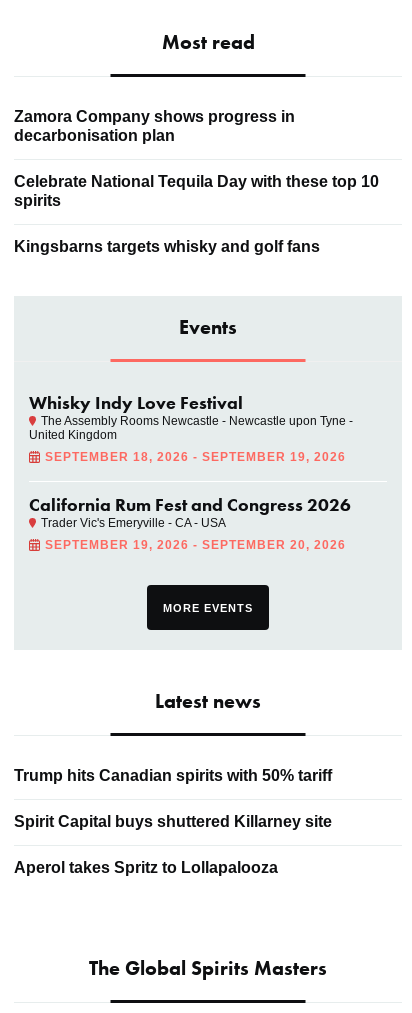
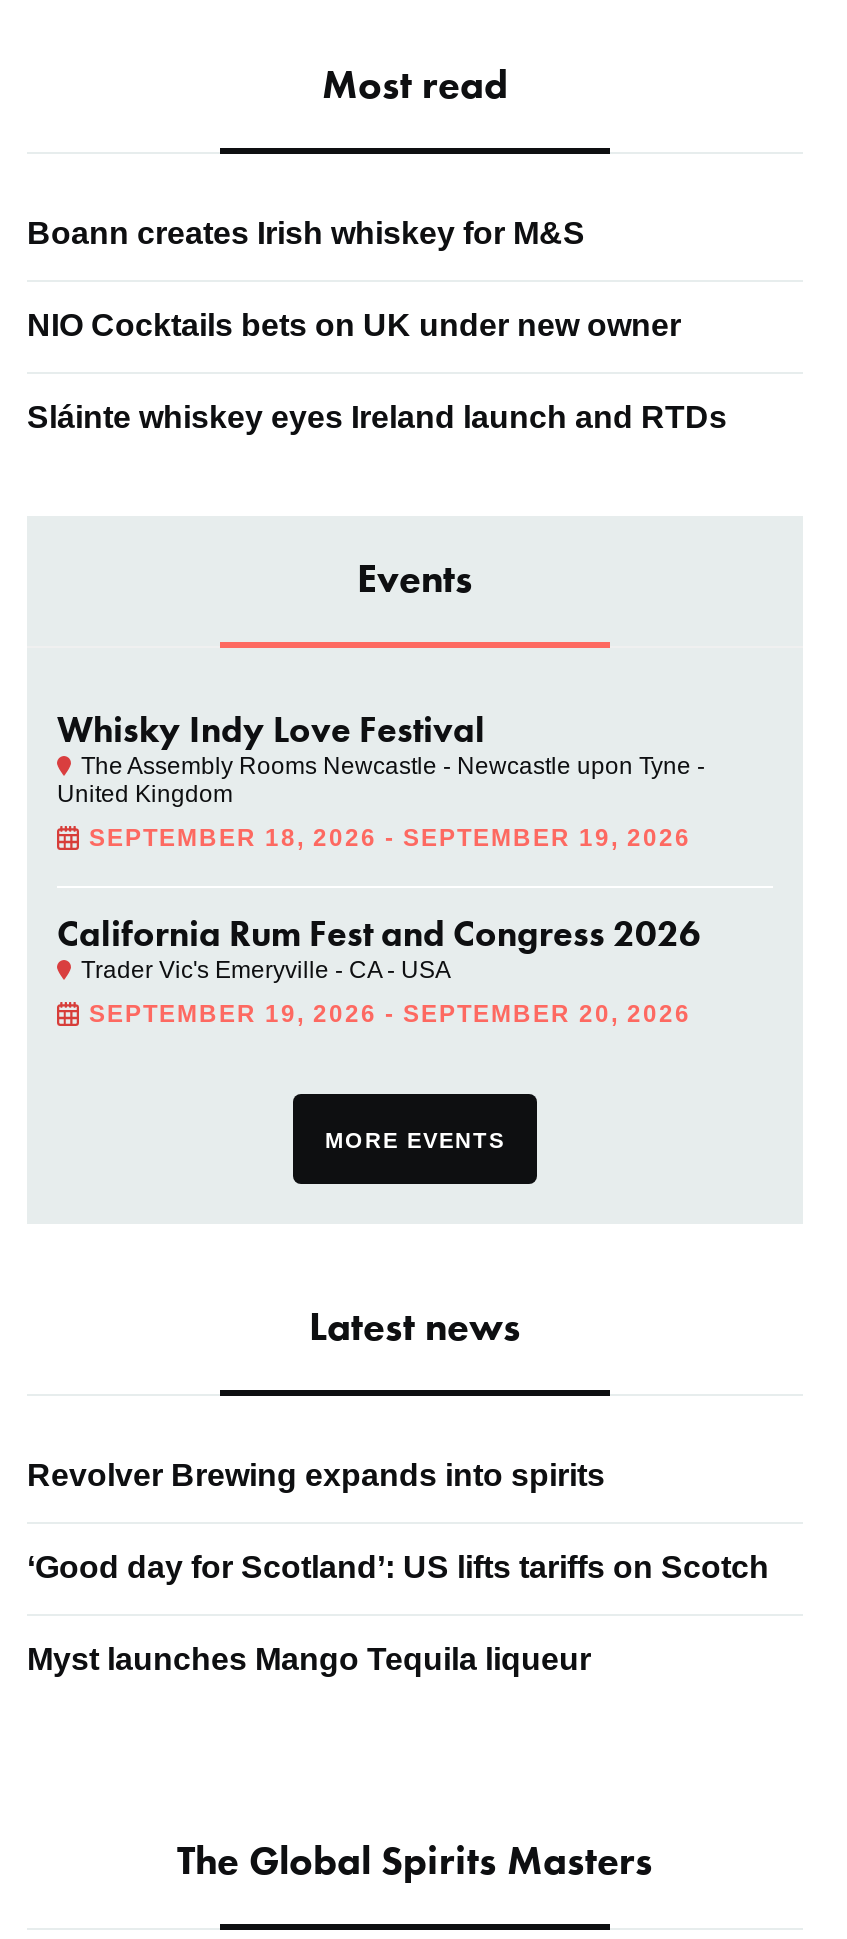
[14,108,295,144] Zamora Company shows progress in | decarbonisation plan -> [27,215,585,249] Boann creates Irish whiskey for M&S
[14,173,379,209] Celebrate National Tequila Day with these top 10 | spirits -> [27,307,681,341] NIO Cocktails bets on UK under new owner
[14,238,320,255] Kingsbarns targets whisky and golf fans -> [27,399,727,433] Sláinte whiskey eyes Ireland launch and RTDs
[14,767,332,784] Trump hits Canadian spirits with 50% tariff -> [27,1457,605,1491] Revolver Brewing expands into spirits
[14,813,332,830] Spirit Capital buys shuttered Killarney site -> [27,1549,769,1583] ‘Good day for Scotland’: US lifts tariffs on Scotch
[14,859,278,876] Aperol takes Spritz to Lollapalooza -> [27,1641,591,1675] Myst launches Mango Tequila liqueur

